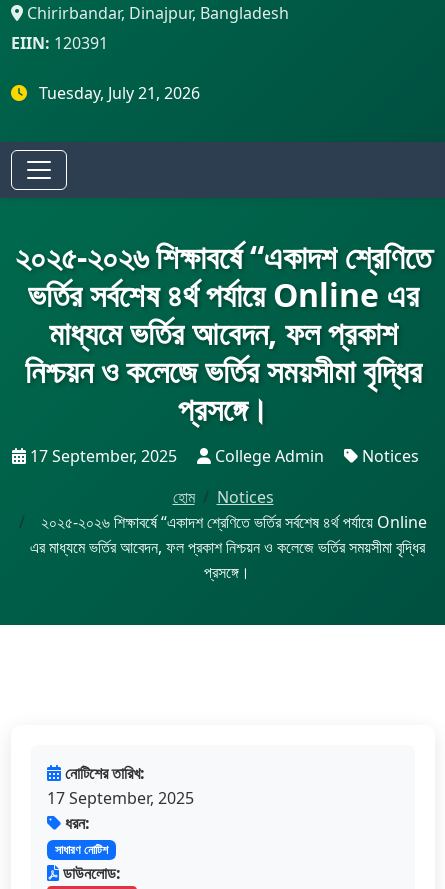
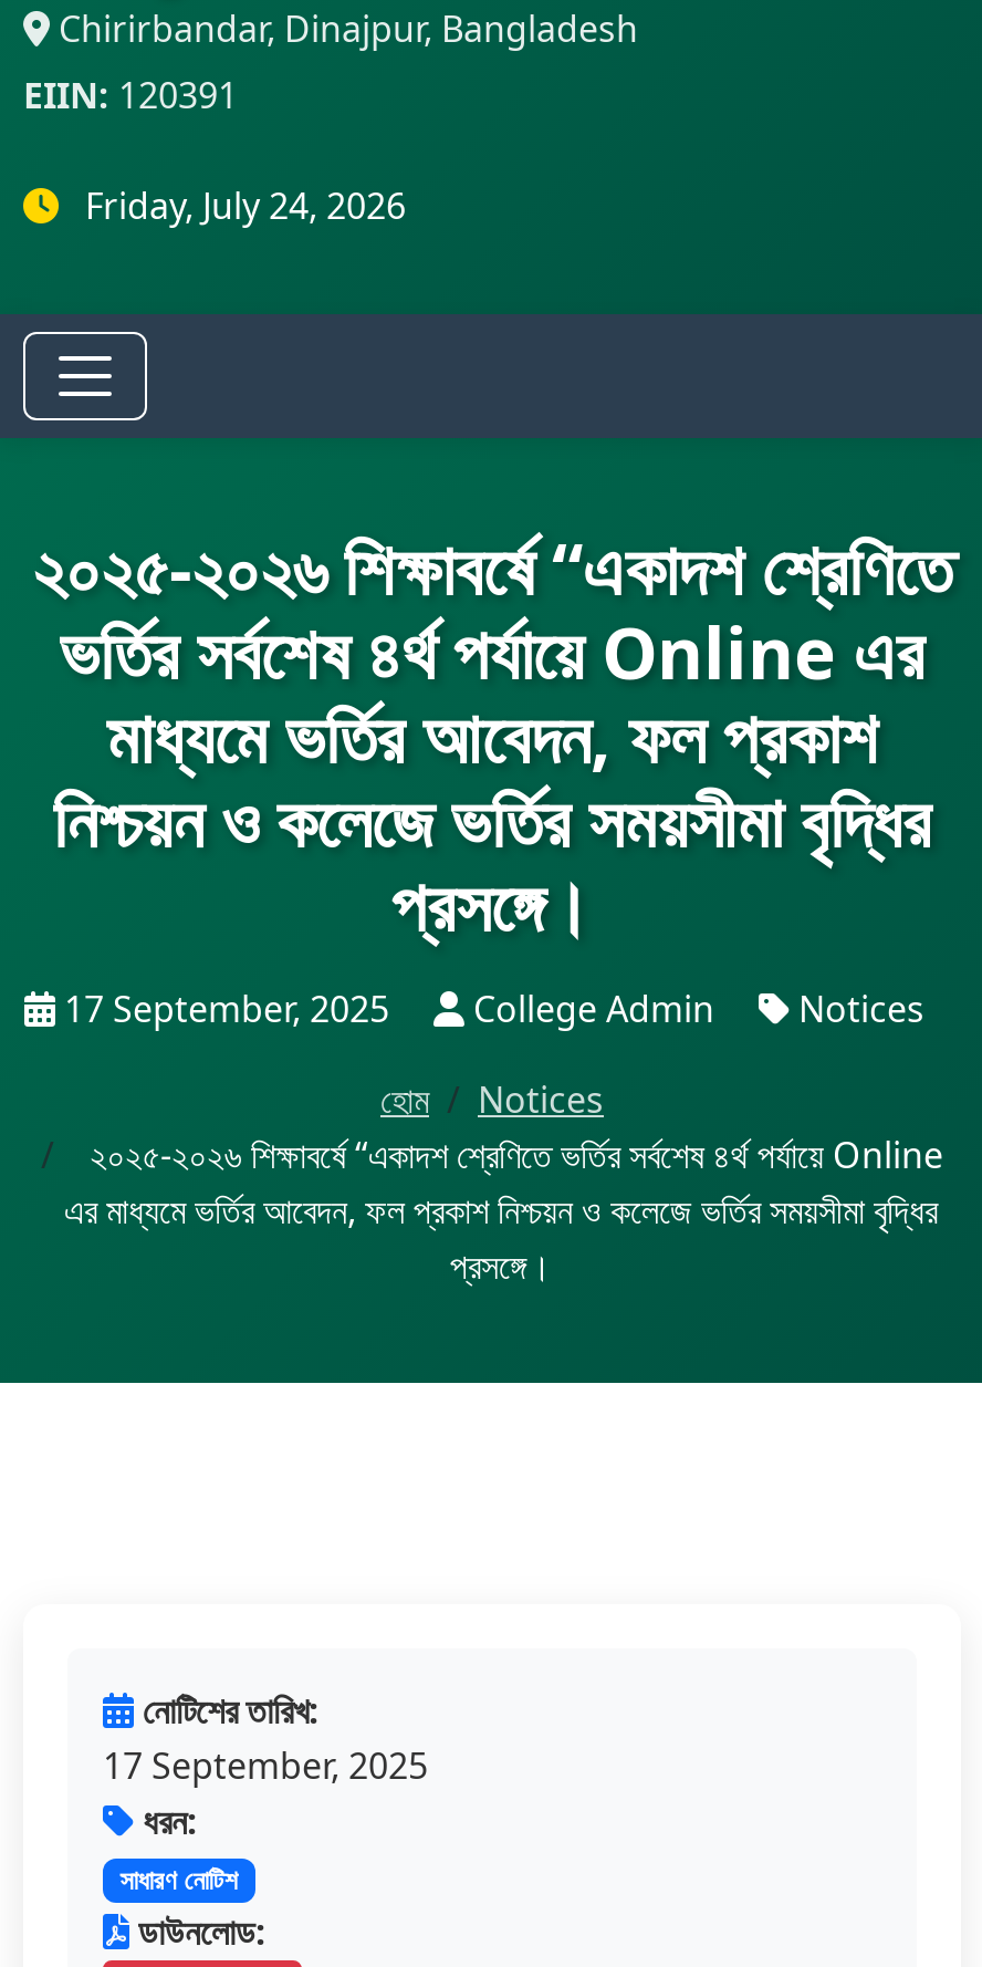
[35,82,200,104] Tuesday, July 21, 2026 -> [76,181,406,230] Friday, July 24, 2026

